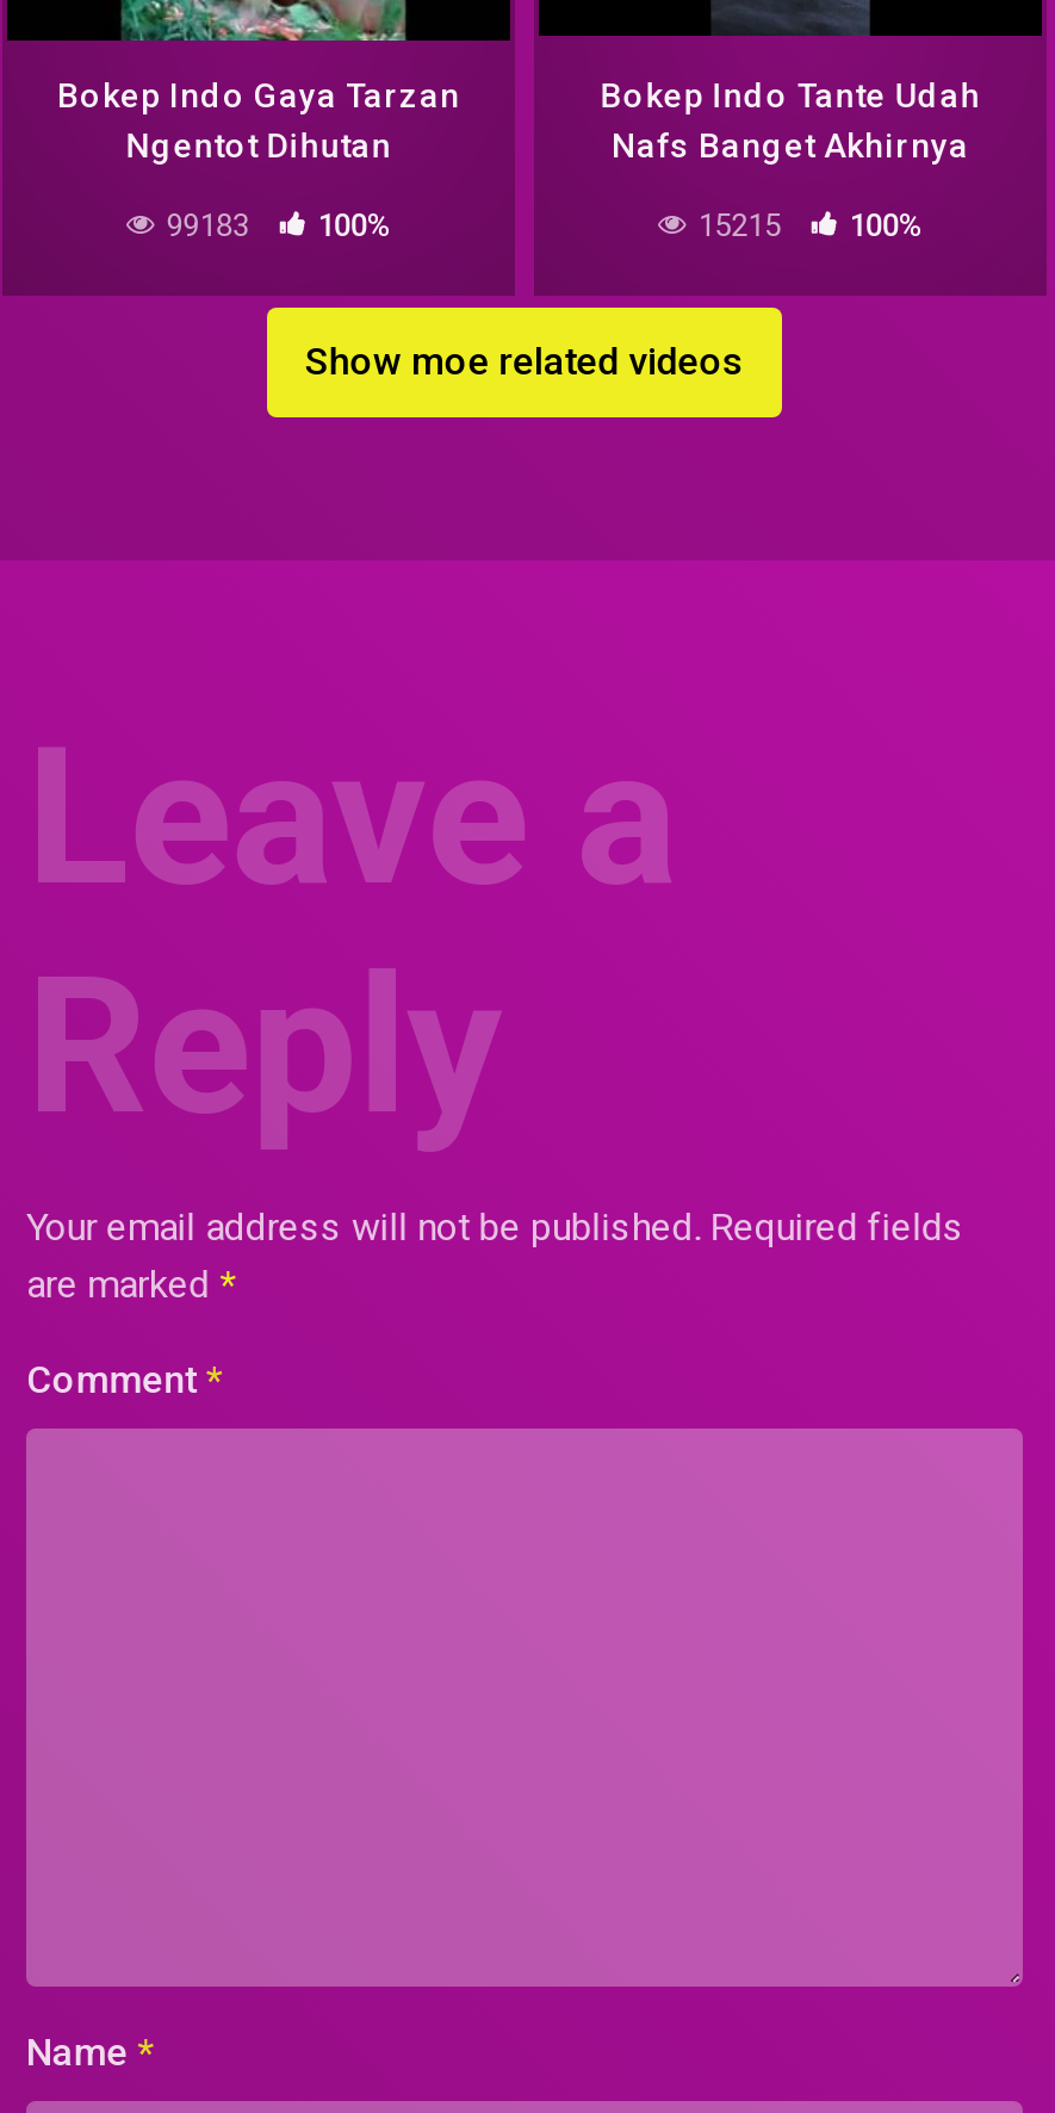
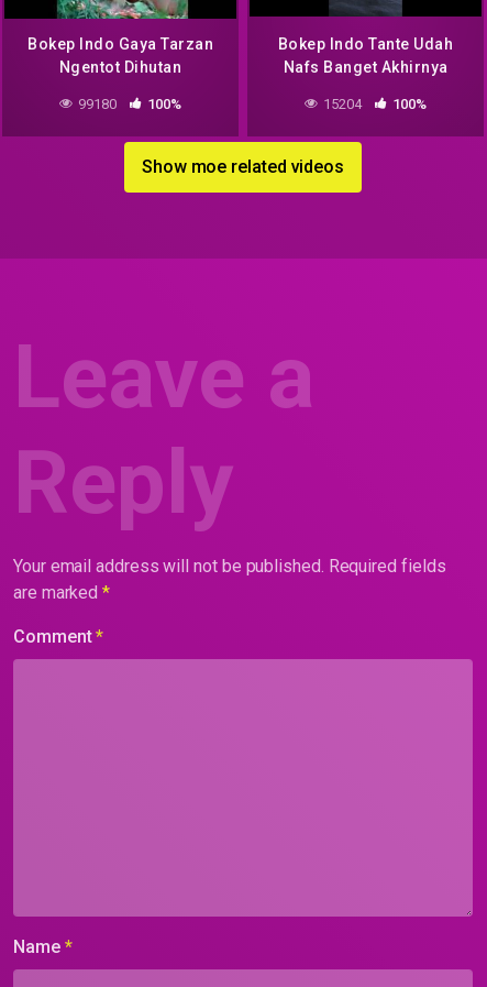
[160,207,391,242] 99183 100% -> [75,95,181,112] 99180 100%
[691,207,923,242] 15215 100% -> [320,95,427,112] 15204 100%

